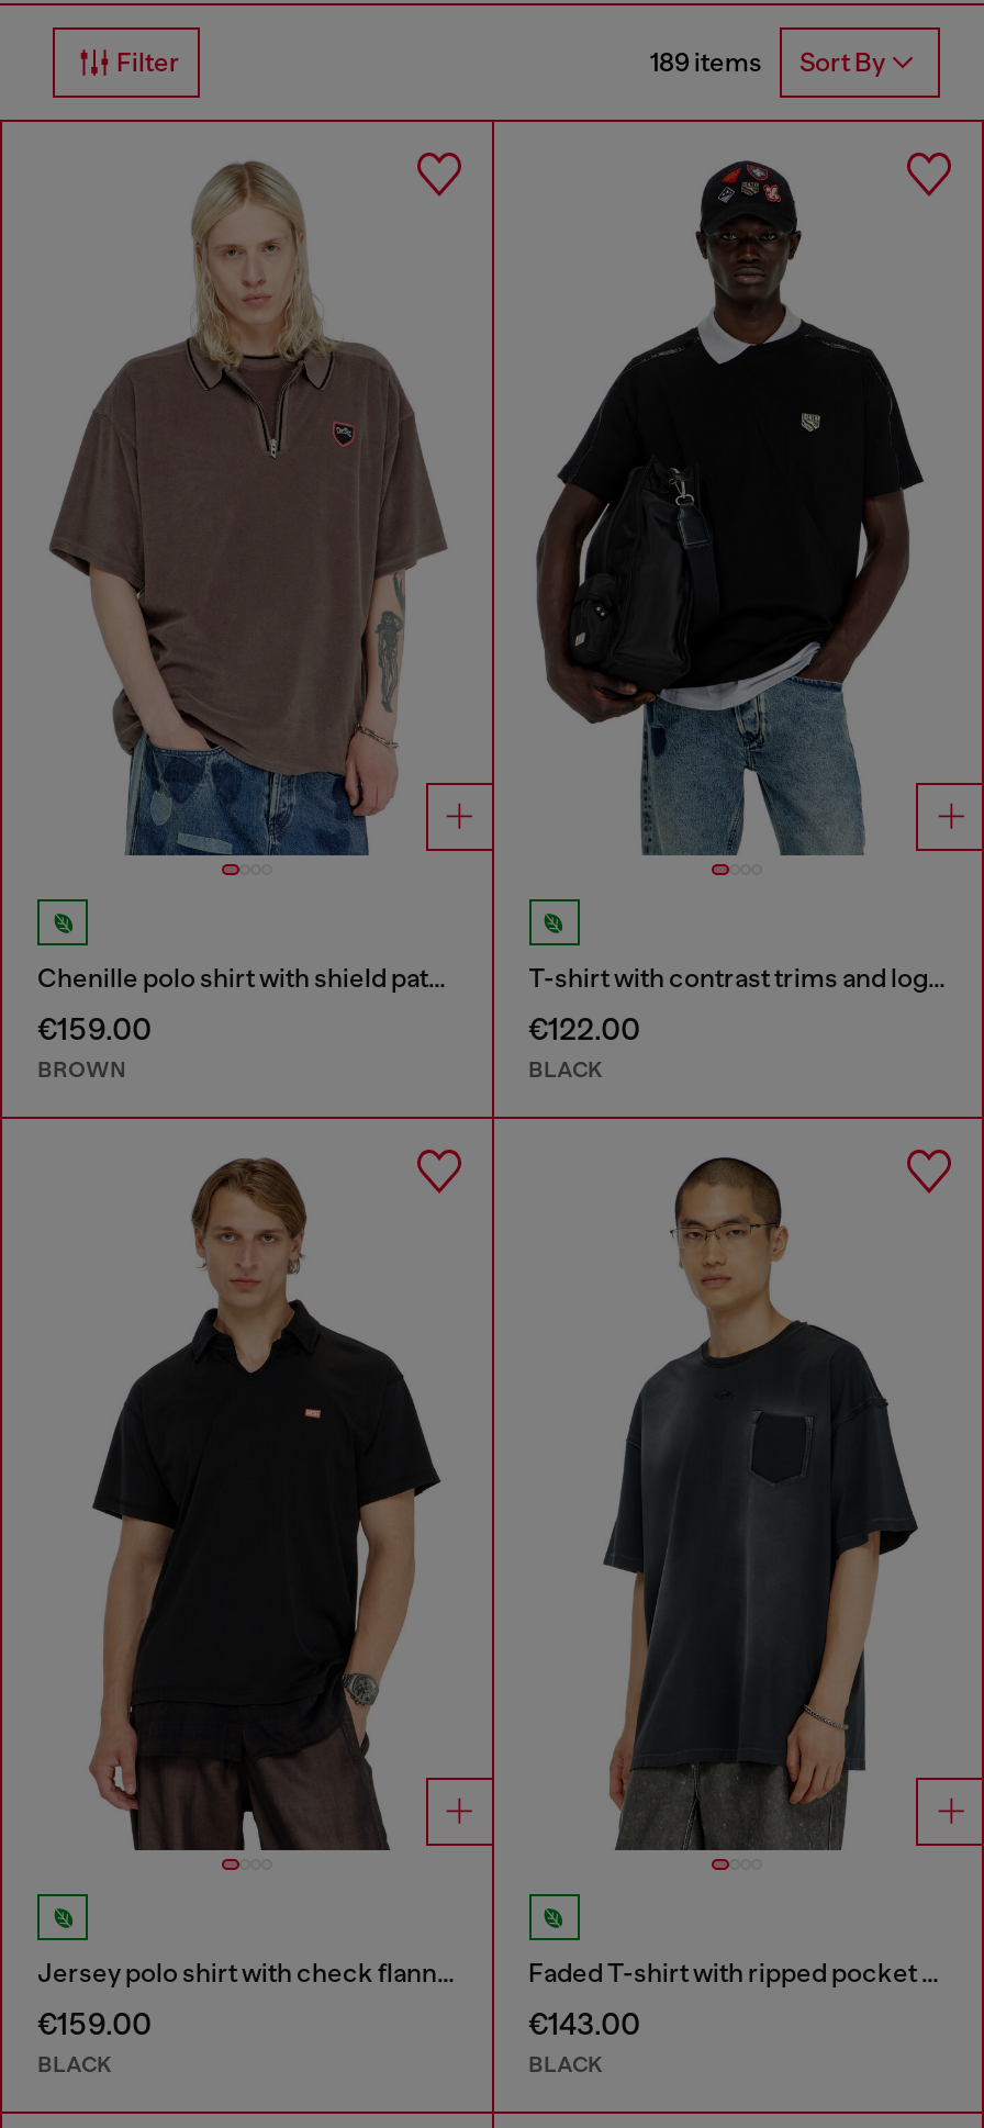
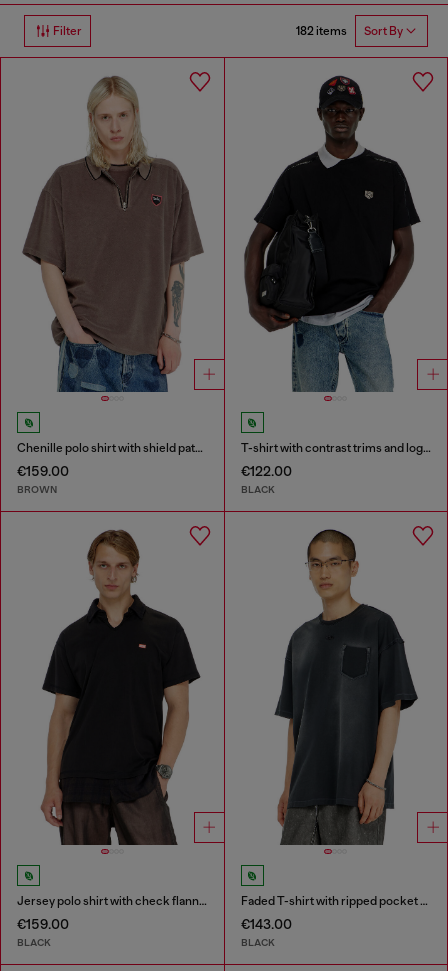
[650,47,885,79] 189 items Sort By -> [296,24,403,38] 182 items Sort By

